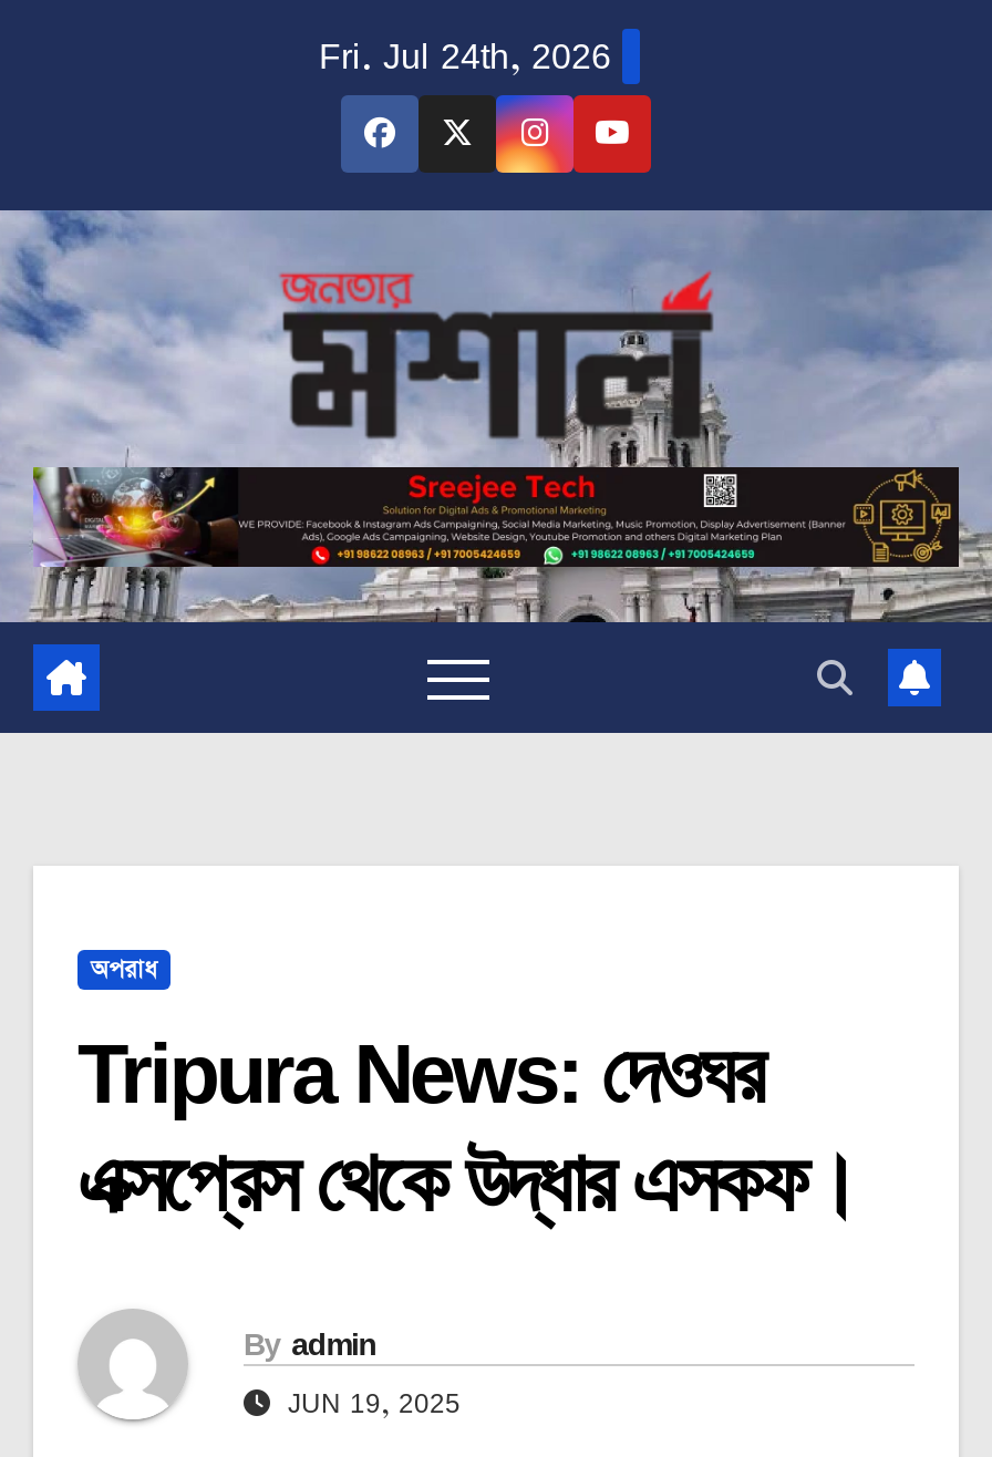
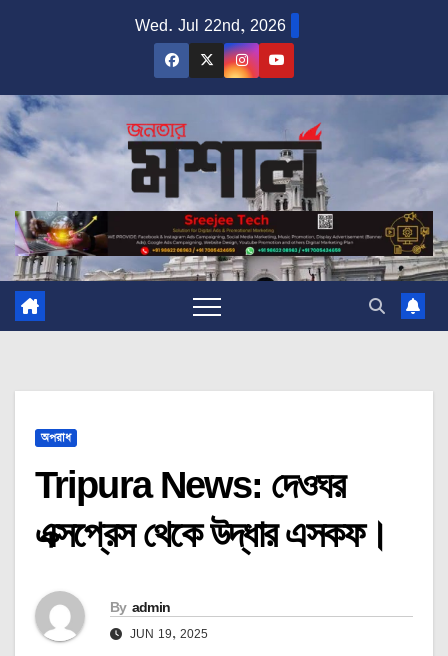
[319,29,611,82] Fri. Jul 24th, 2026 -> [134,13,285,37] Wed. Jul 22nd, 2026

